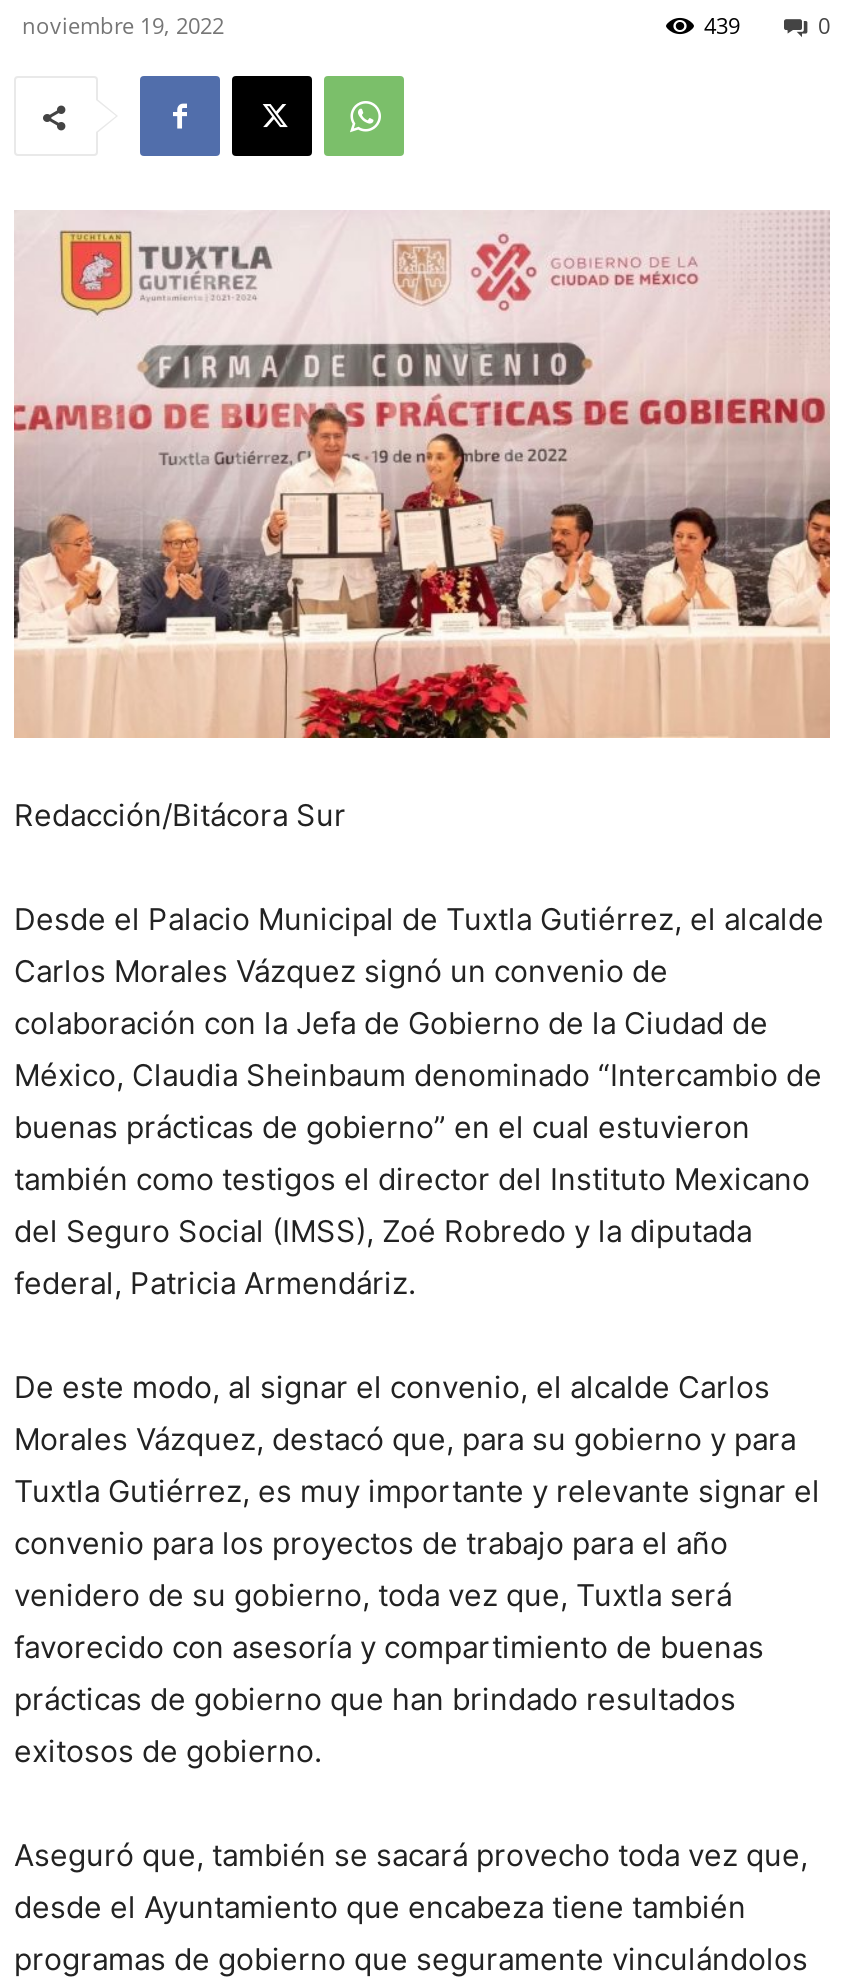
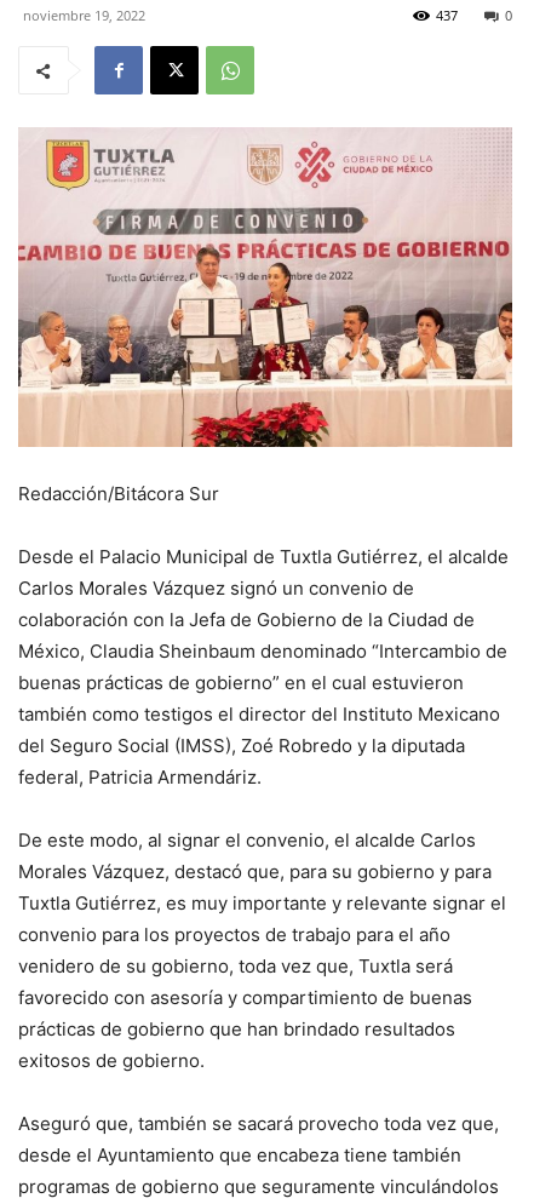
[704,10,740,40] 439 -> [436,6,458,24] 437

